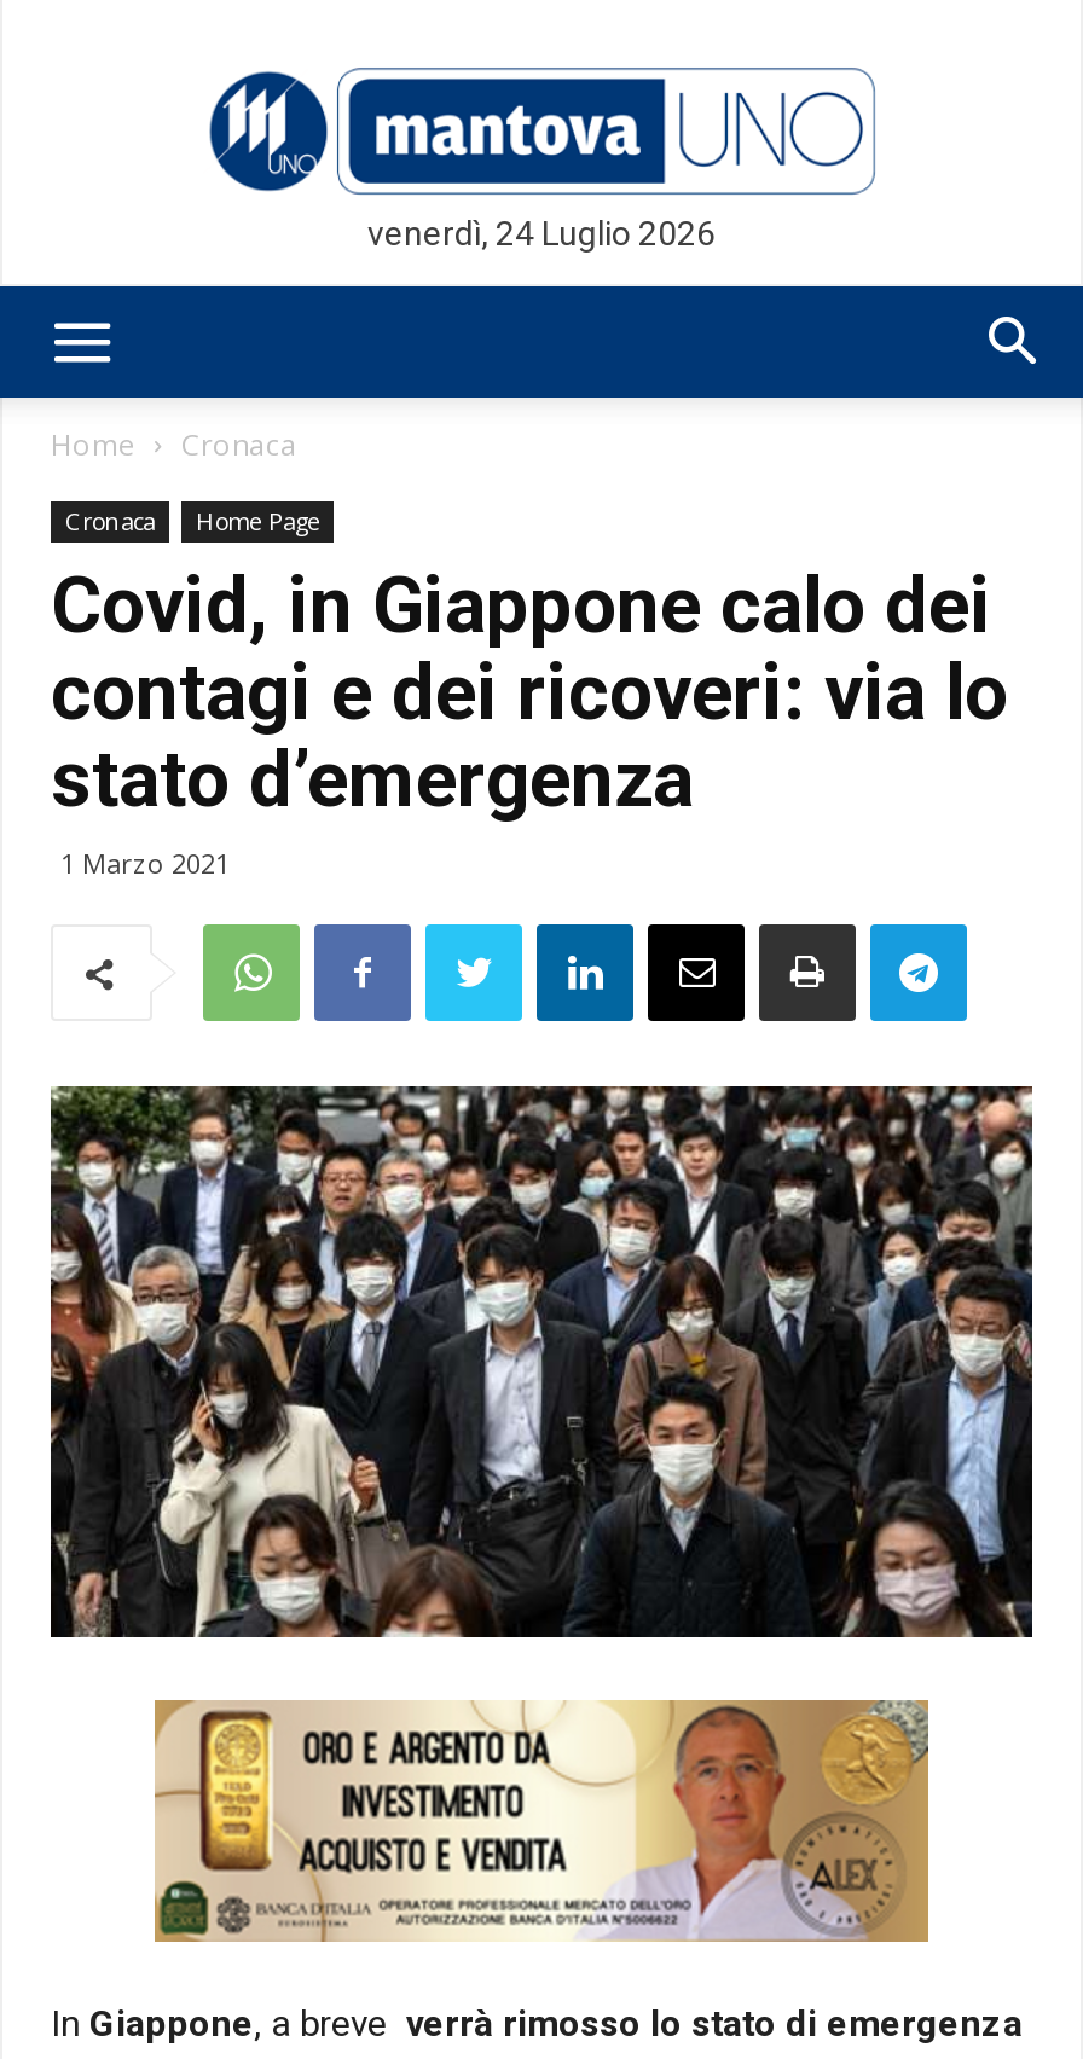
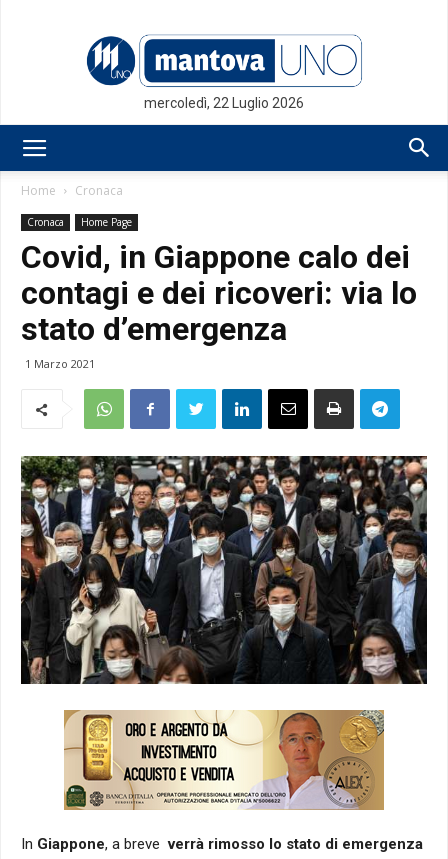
[367,214,716,253] venerdì, 24 Luglio 2026 -> [144,95,304,111] mercoledì, 22 Luglio 2026

